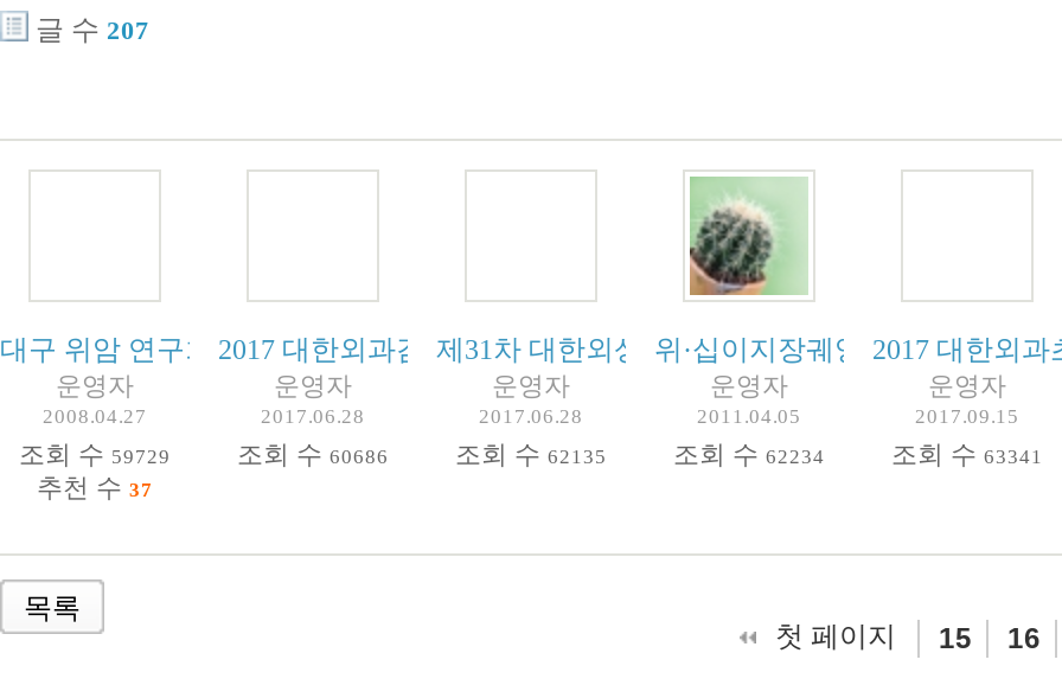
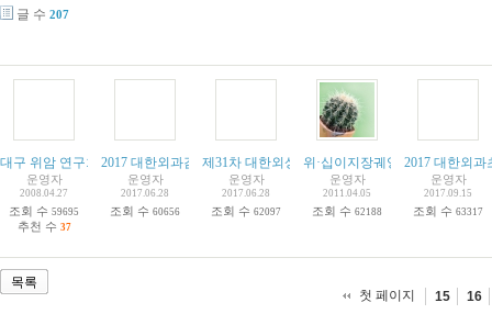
[19,438,171,467] 조회 수 59729 -> [9,204,79,217] 조회 수 59695
[237,438,389,467] 조회 수 60686 -> [110,204,180,217] 조회 수 60656
[455,438,607,467] 조회 수 62135 -> [211,204,281,217] 조회 수 62097
[673,438,825,467] 조회 수 62234 -> [312,204,382,217] 조회 수 62188
[891,438,1043,467] 조회 수 63341 -> [413,204,483,217] 조회 수 63317

